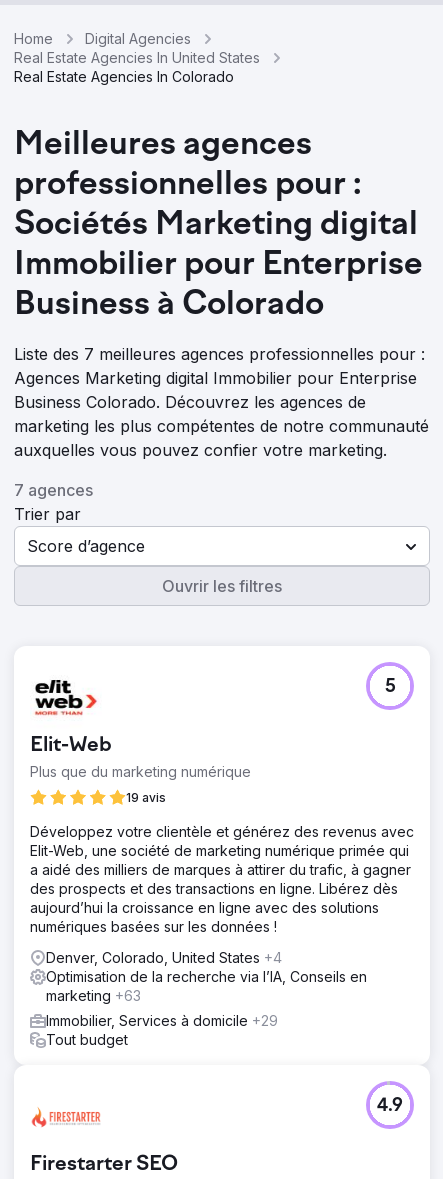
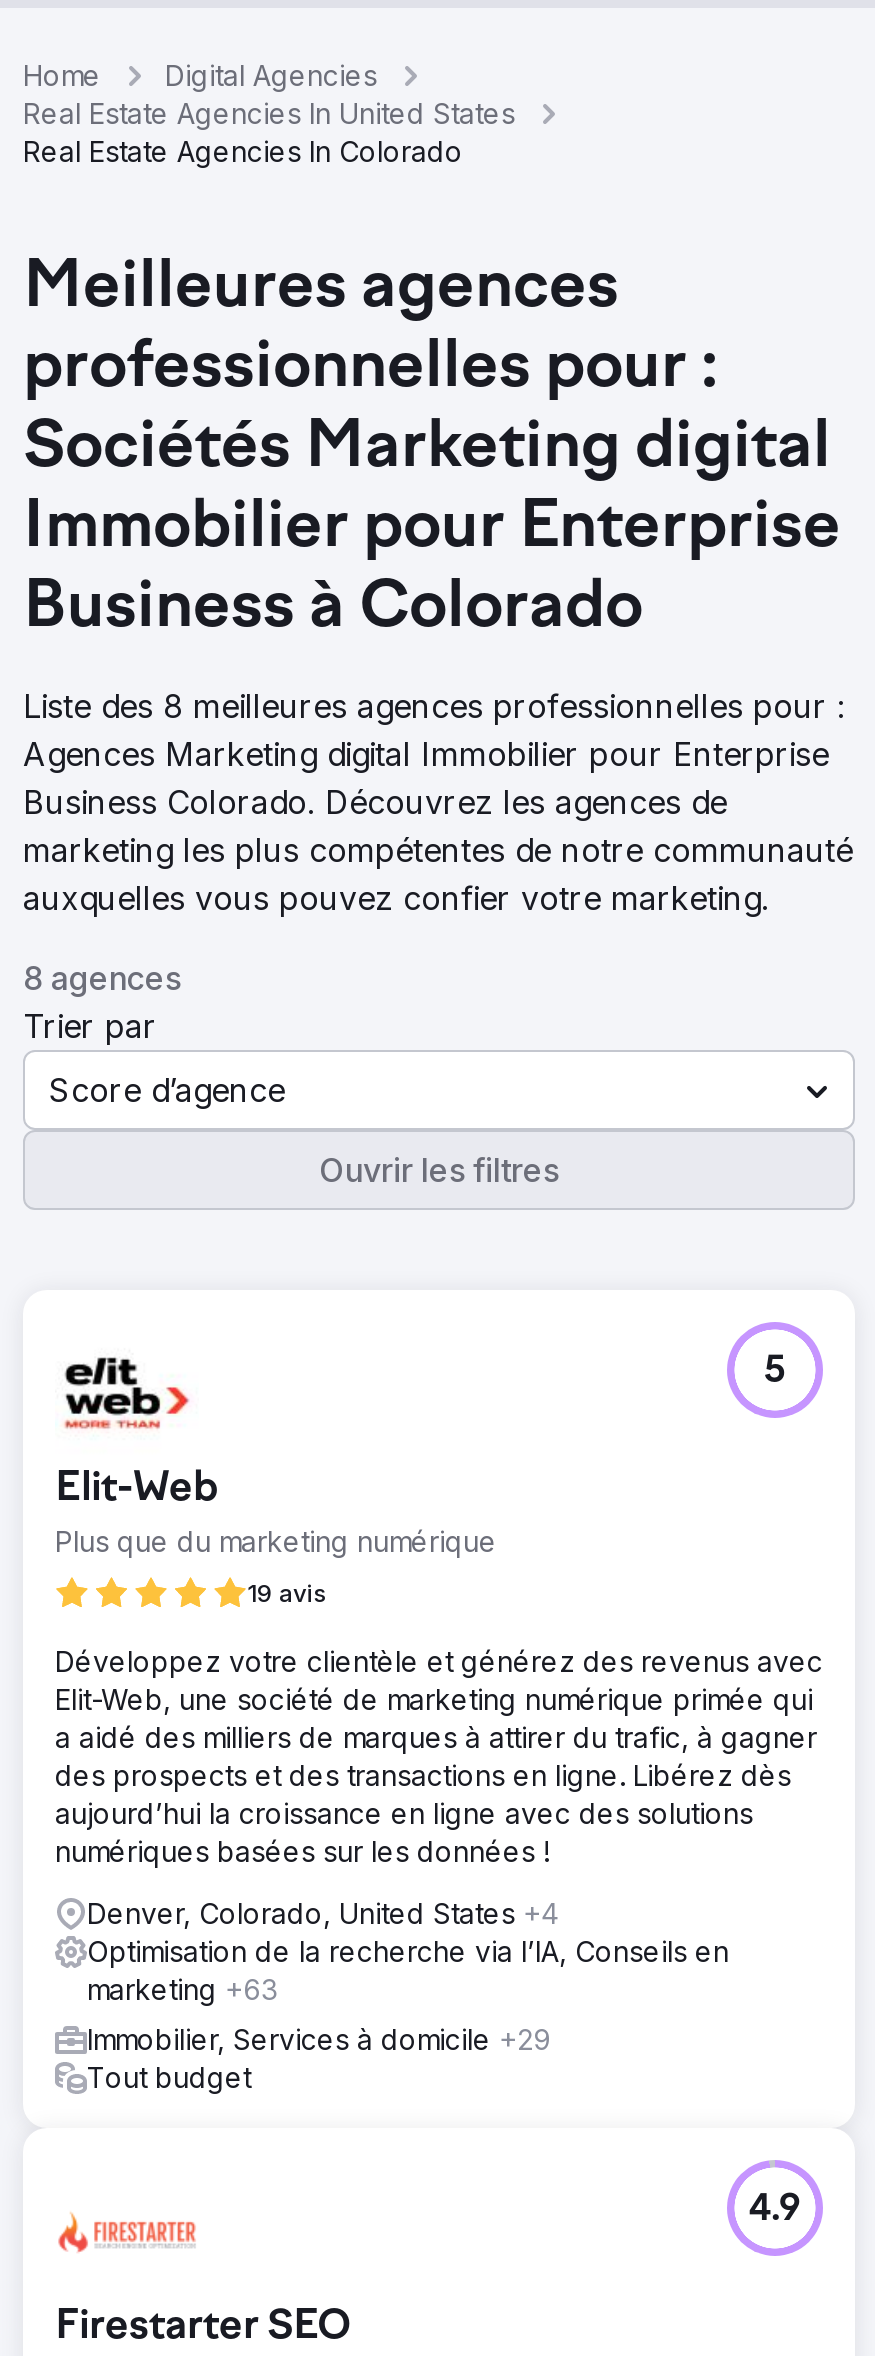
[14,344,425,364] Liste des 7 meilleures agences professionnelles pour : -> [23,686,845,726] Liste des 8 meilleures agences professionnelles pour :
[14,480,93,500] 7 agences -> [23,958,181,998] 8 agences

